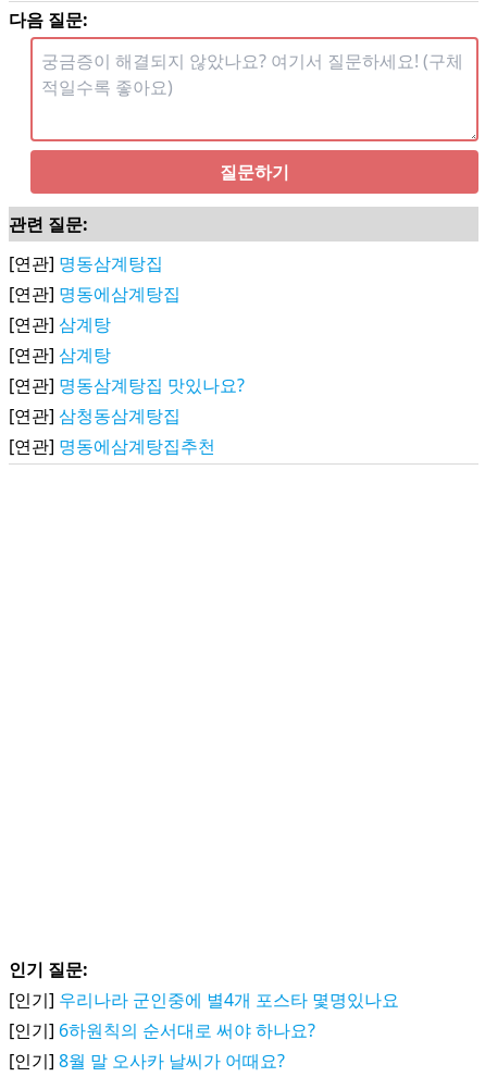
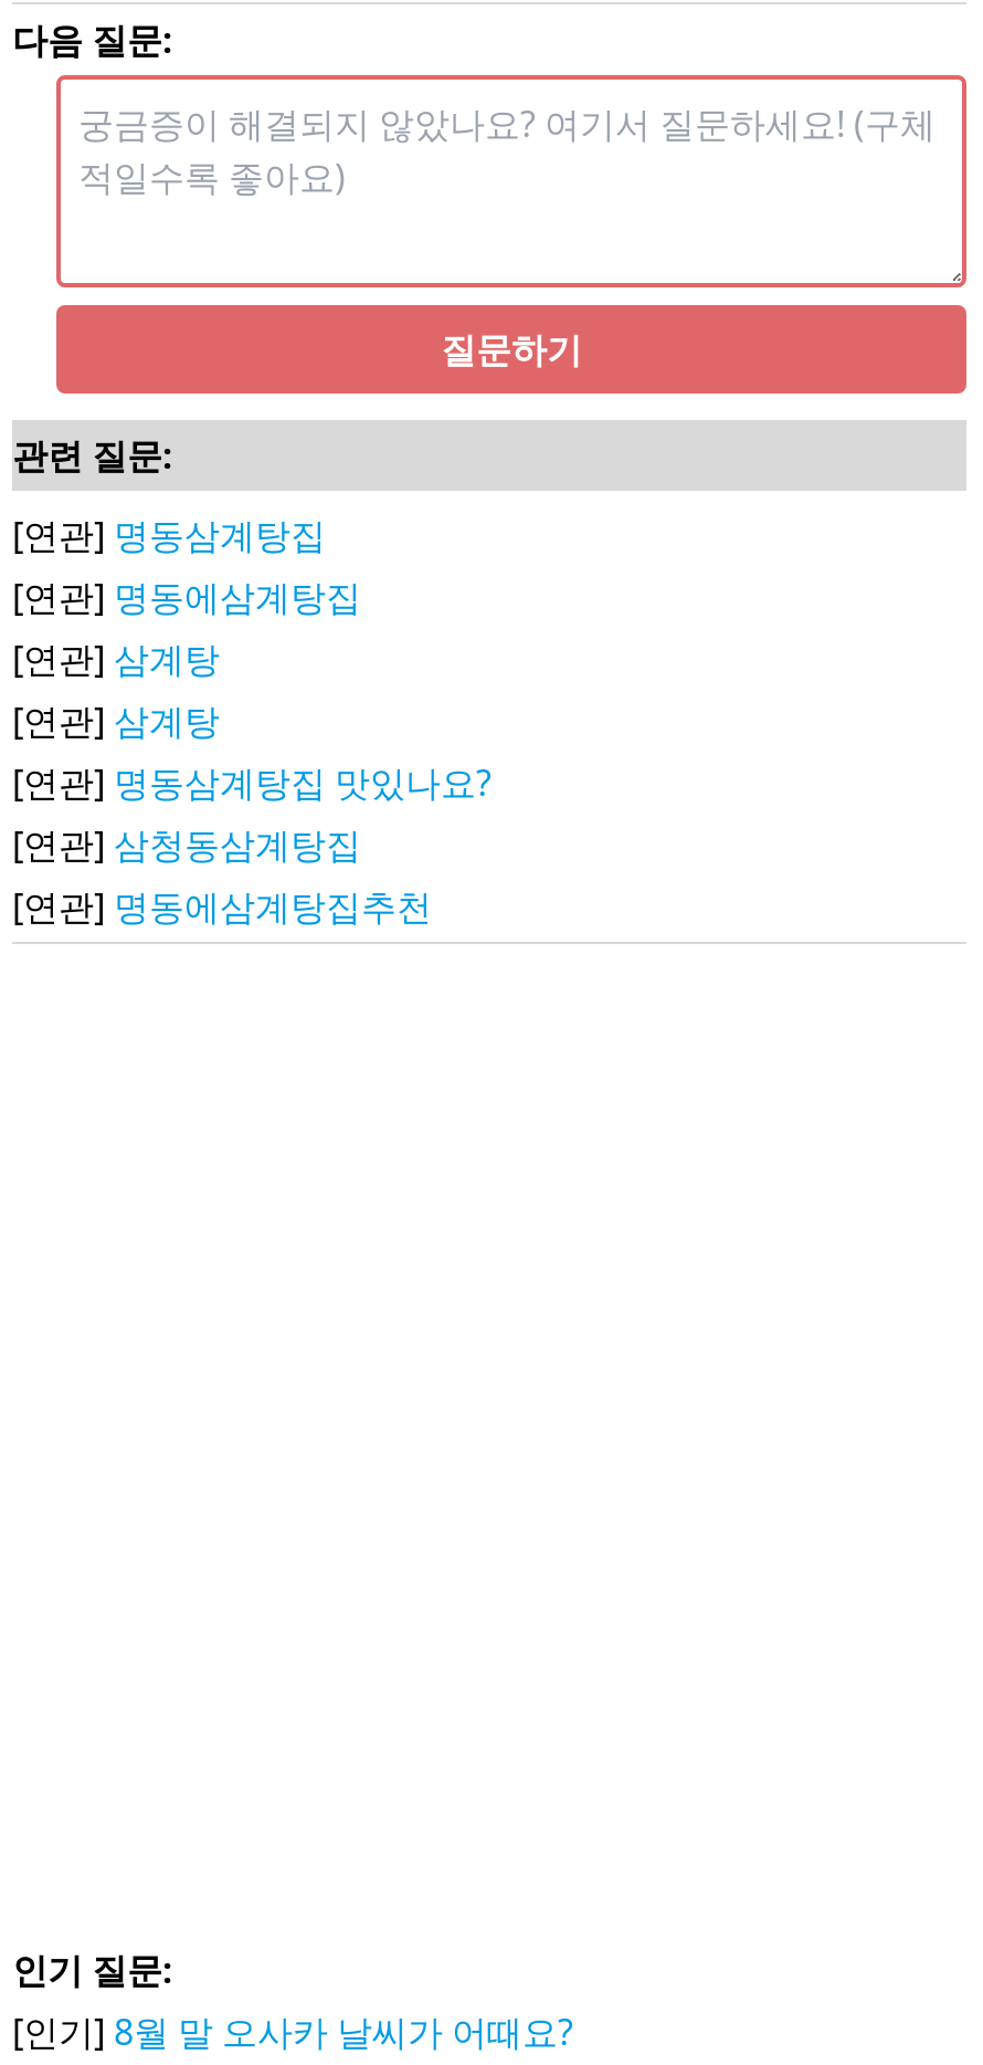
[9,988,399,1042] [인기] 우리나라 군인중에 별4개 포스타 몇명있나요 | [인기] 6하원칙의 순서대로 써야 하나요? -> none

